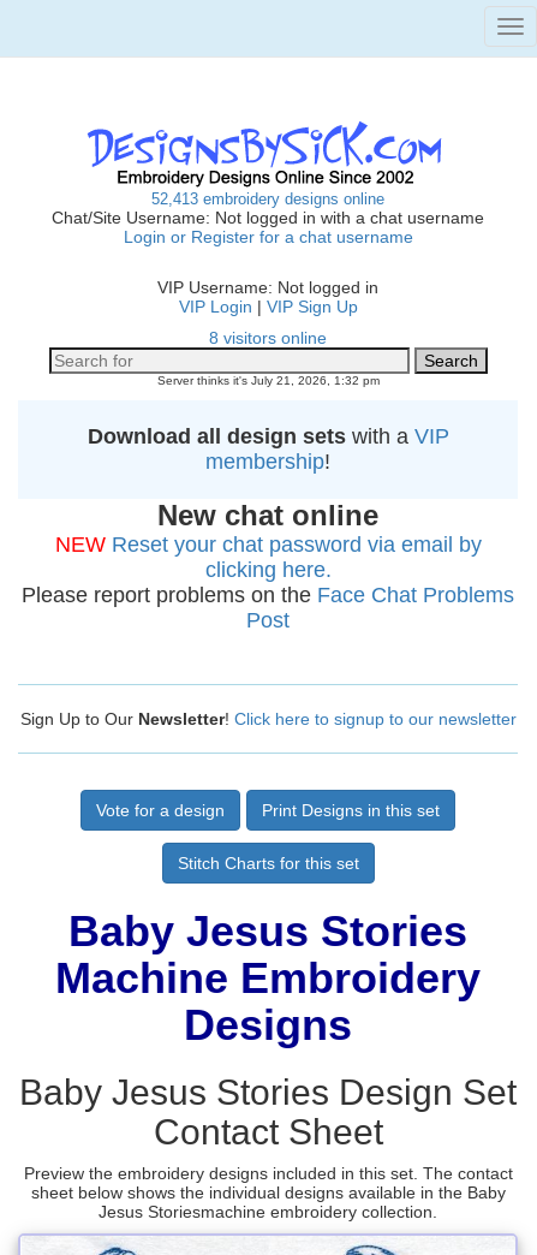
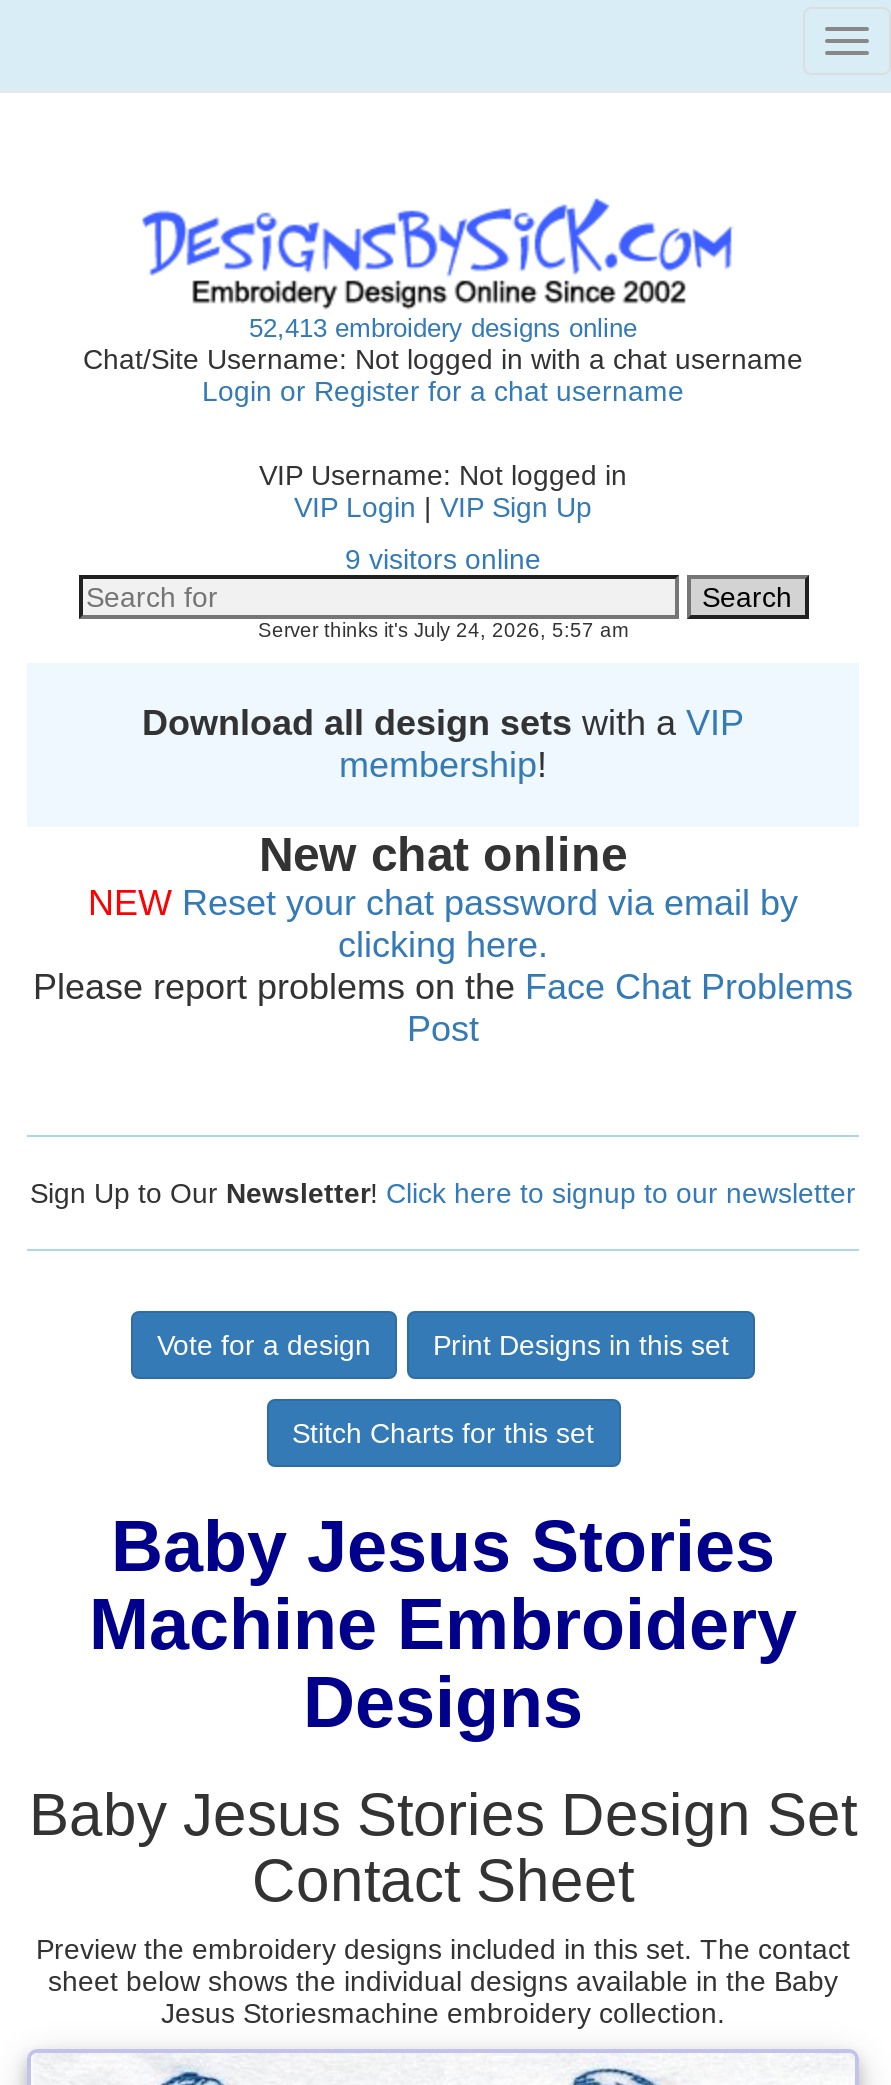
[209,328,327,347] 8 visitors online -> [345,543,541,575] 9 visitors online
[157,374,379,387] Server thinks it's July 21, 2026, 1:32 pm -> [258,619,628,641] Server thinks it's July 24, 2026, 5:57 am

